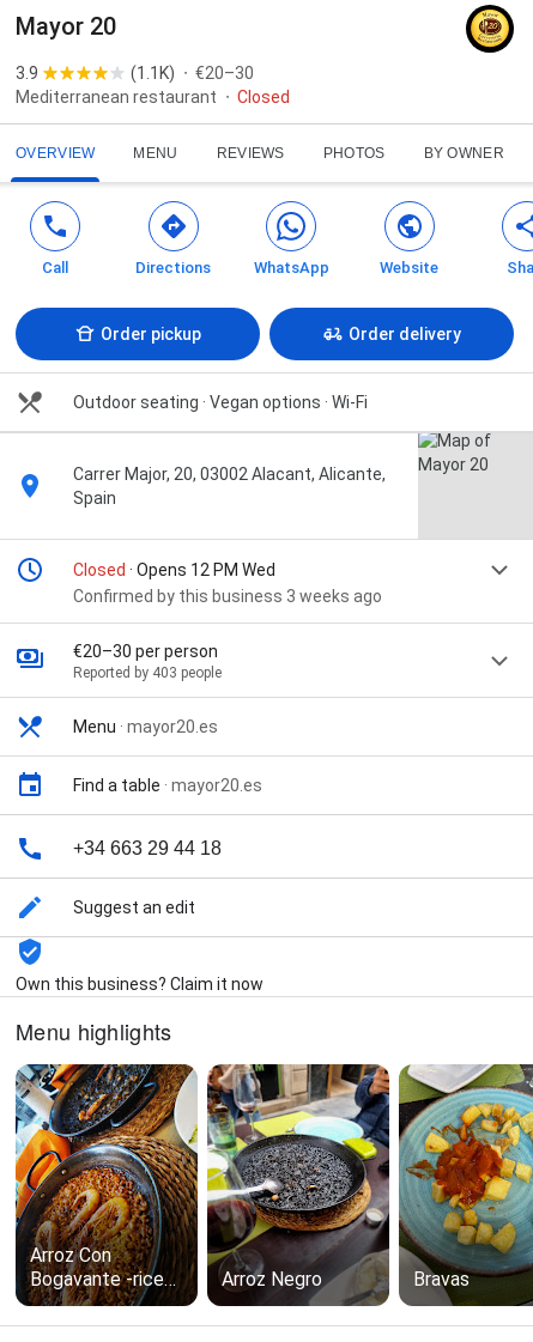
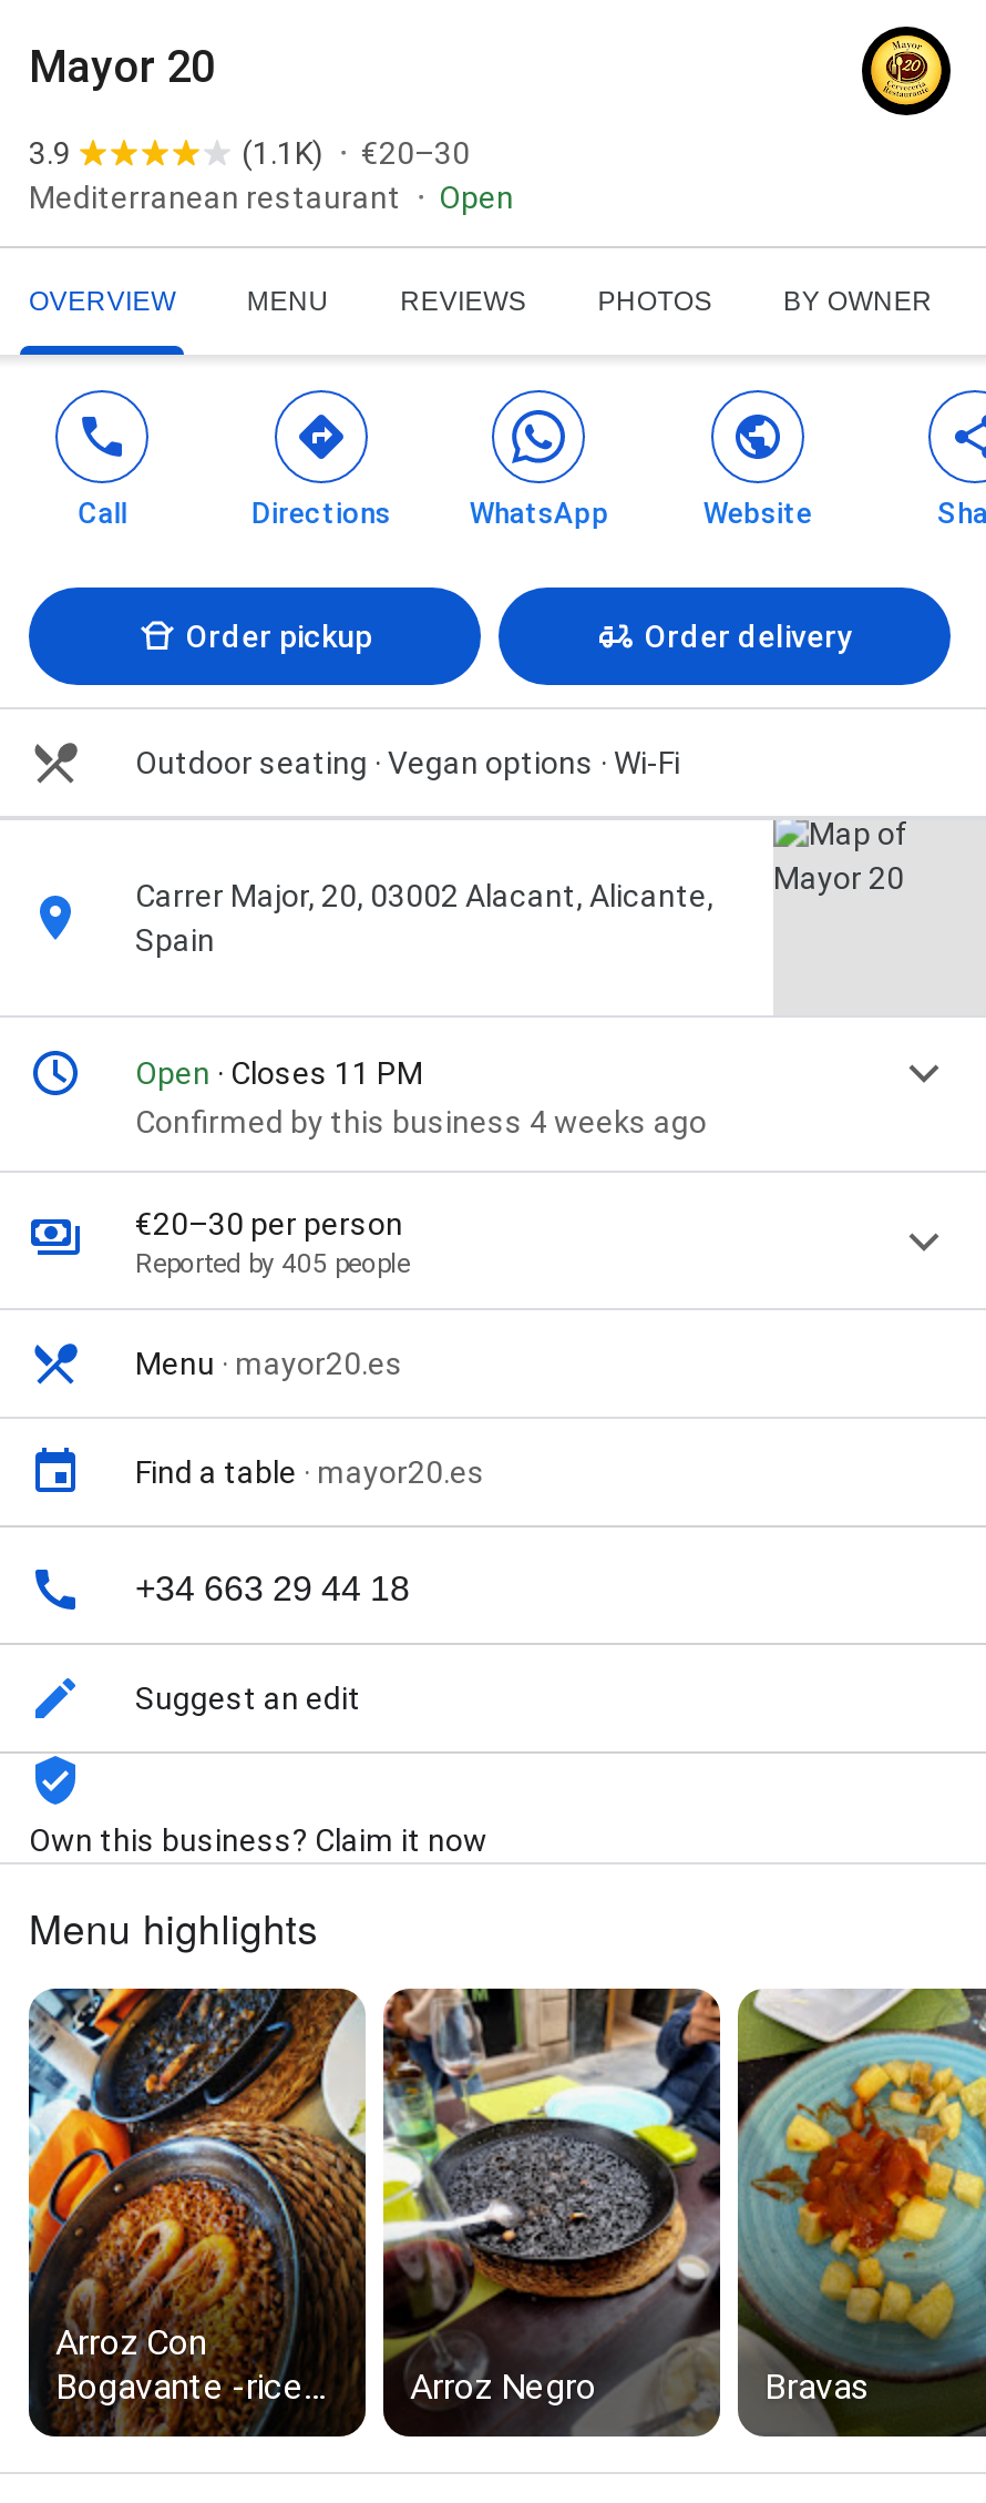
[237,88,290,107] Closed -> [439,180,514,215] Open
[73,561,382,606] Closed · Opens 12 PM Wed | Confirmed by this business 3 weeks ago -> [135,1056,707,1140] Open · Closes 11 PM | Confirmed by this business 4 weeks ago
[73,665,222,681] Reported by 403 people -> [135,1249,410,1280] Reported by 405 people

